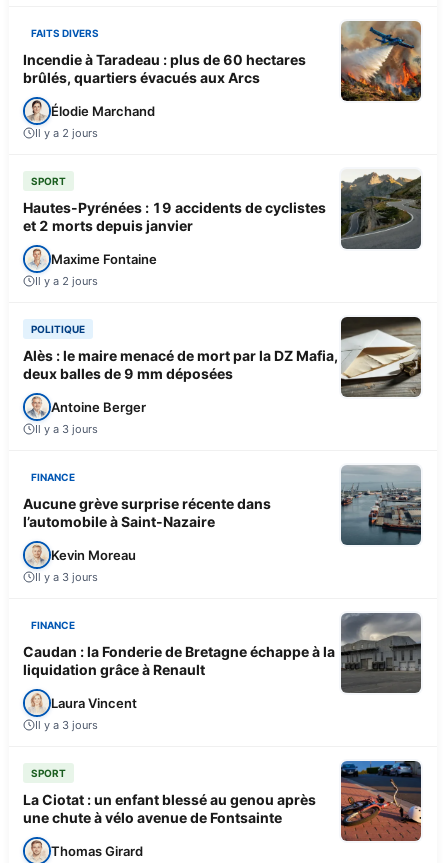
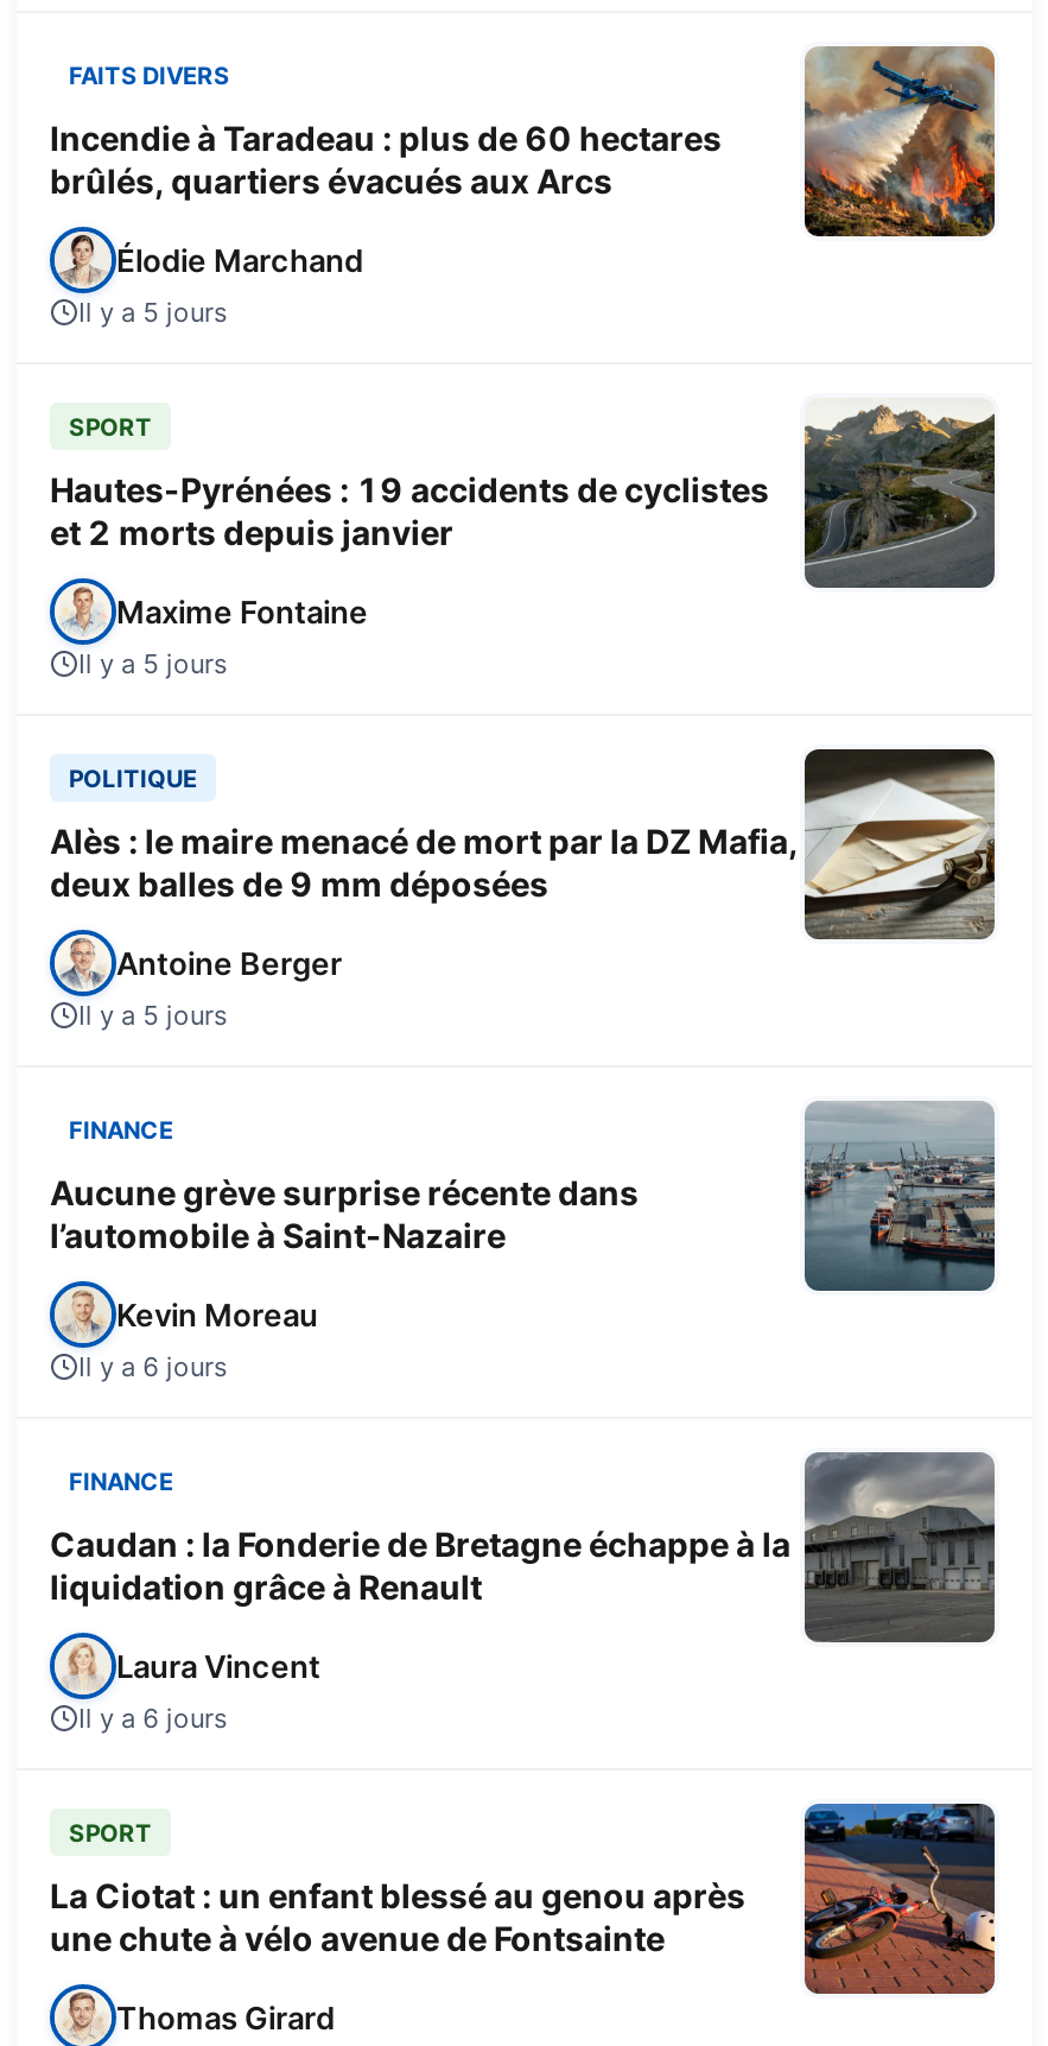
[35,126,98,140] Il y a 2 jours -> [78,295,228,328] Il y a 5 jours
[35,274,98,288] Il y a 2 jours -> [78,646,228,679] Il y a 5 jours
[35,422,98,436] Il y a 3 jours -> [78,998,228,1031] Il y a 5 jours
[35,570,98,584] Il y a 3 jours -> [78,1349,228,1382] Il y a 6 jours
[35,718,98,732] Il y a 3 jours -> [78,1701,228,1734] Il y a 6 jours

